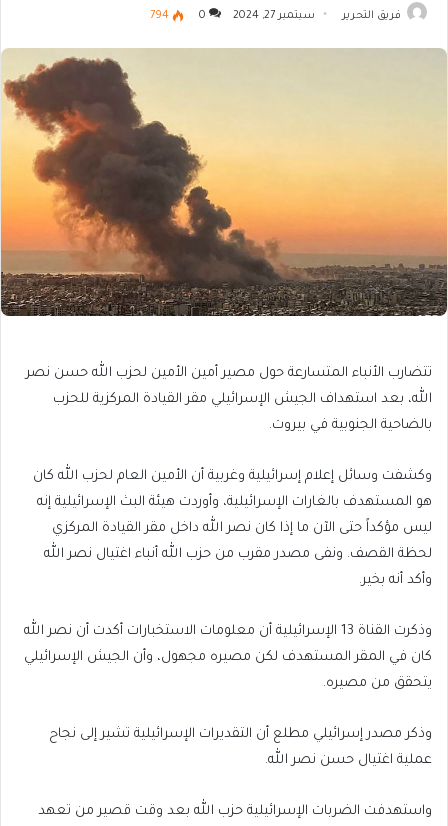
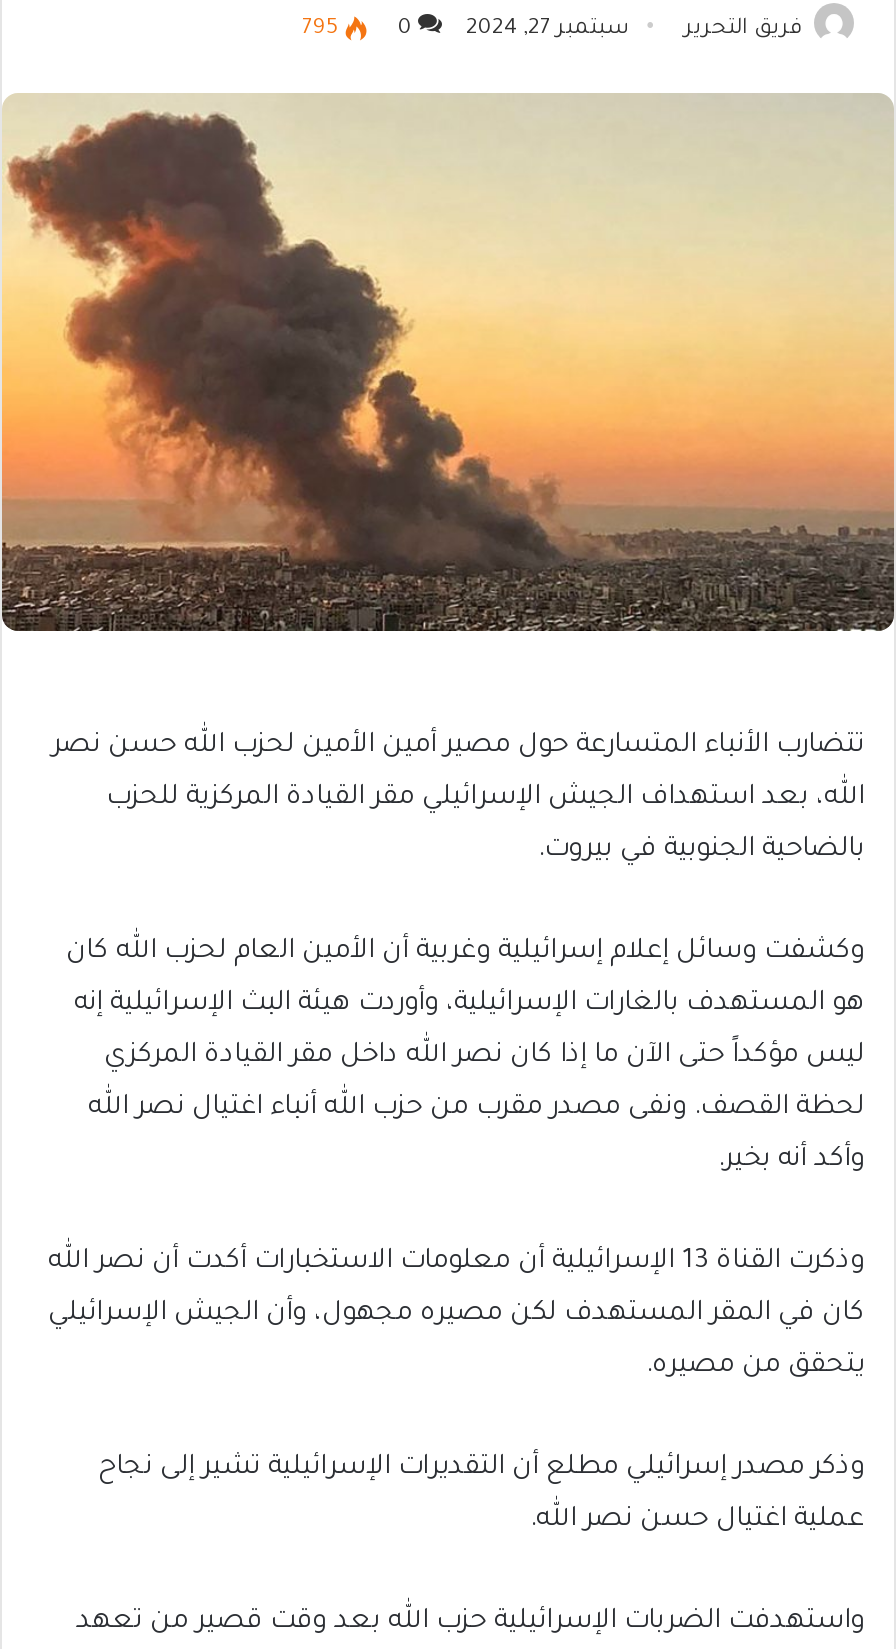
[150,10,169,22] 794 -> [302,18,338,42] 795

